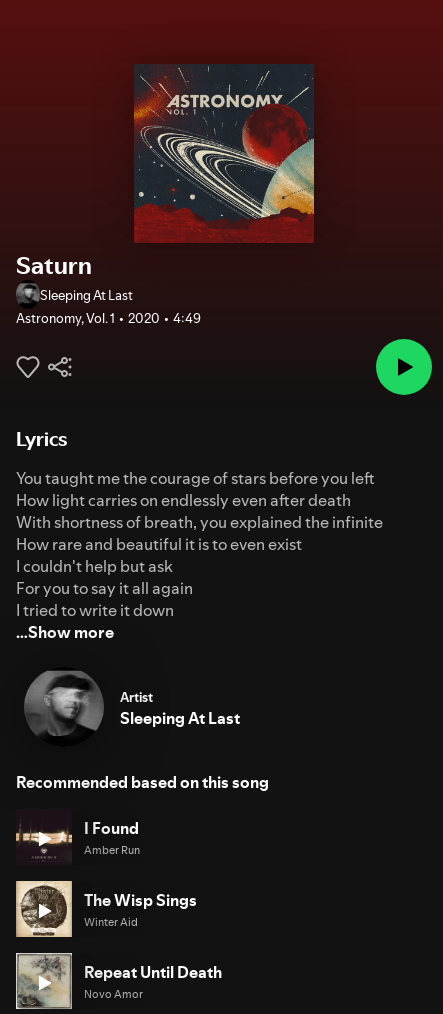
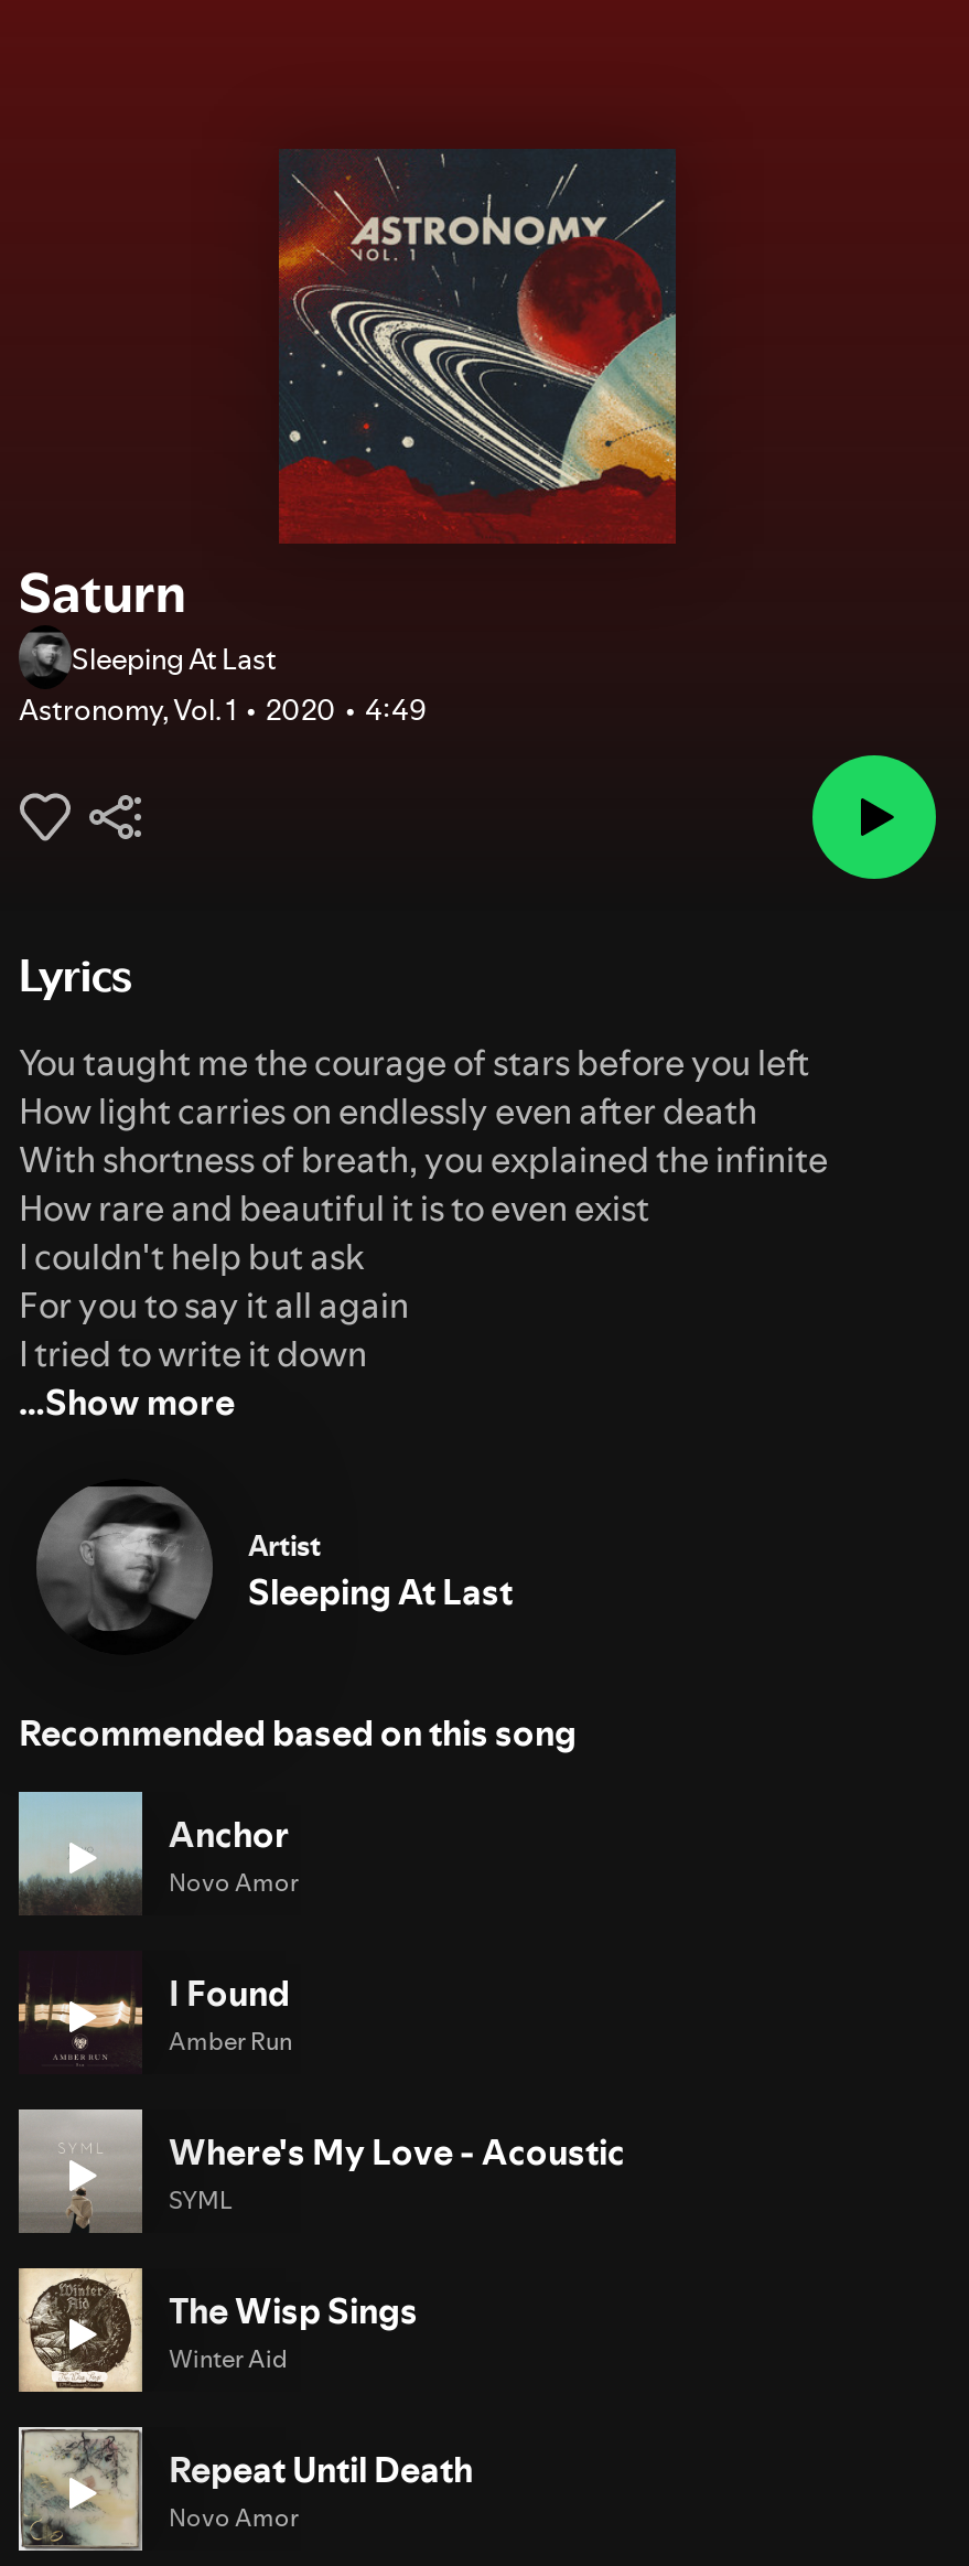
none -> [17,1790,299,1915] [image] | Anchor | Novo Amor
none -> [19,2109,625,2231] [image] | Where's My Love - Acoustic | SYML

